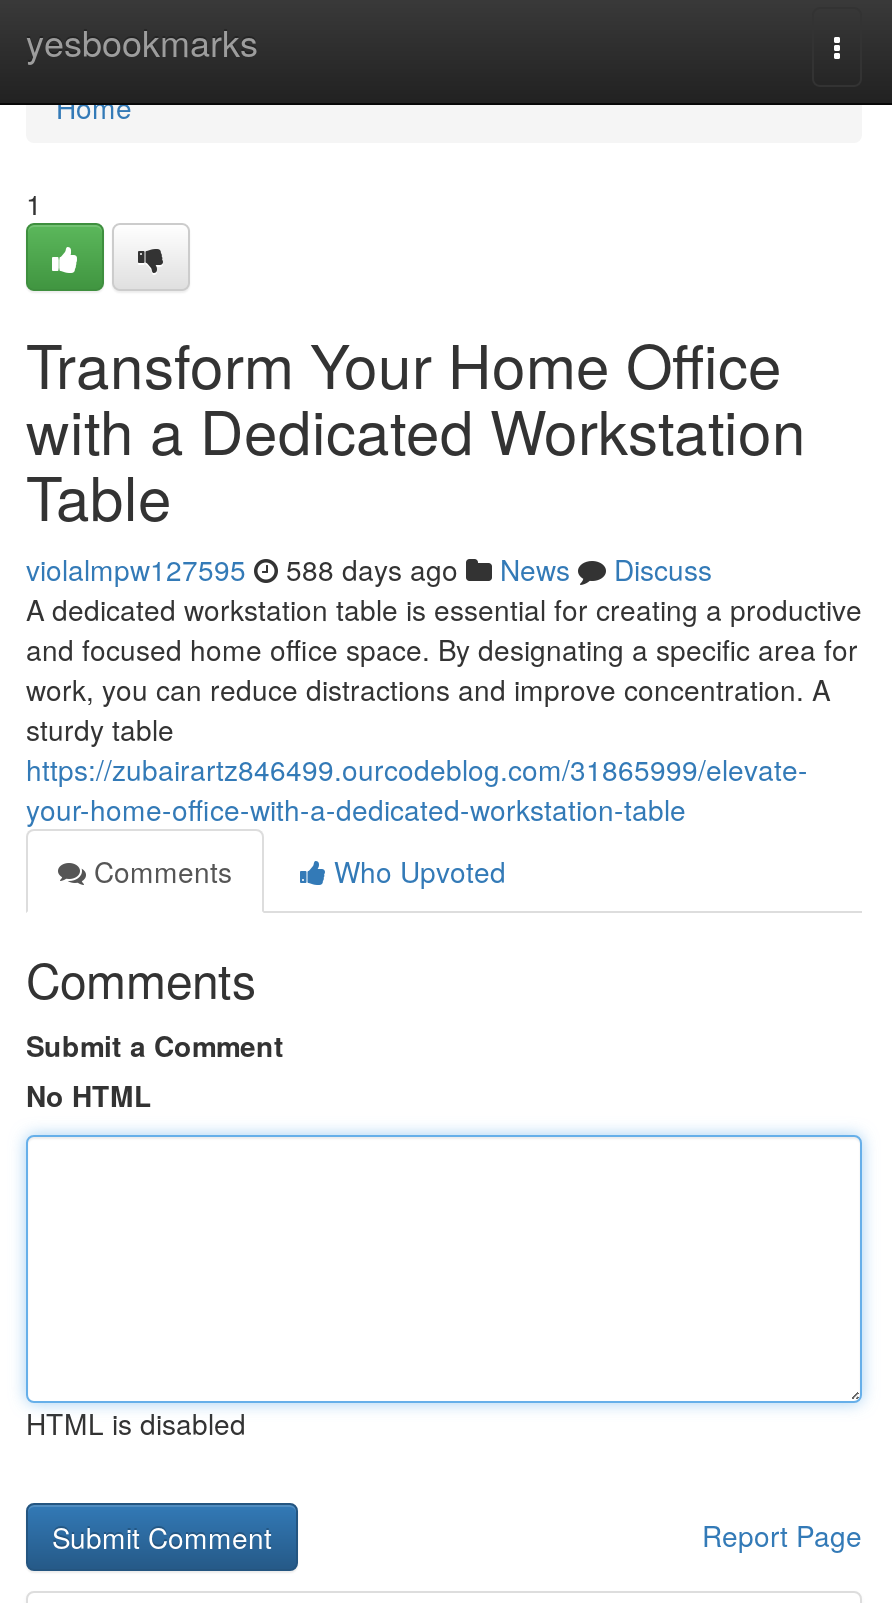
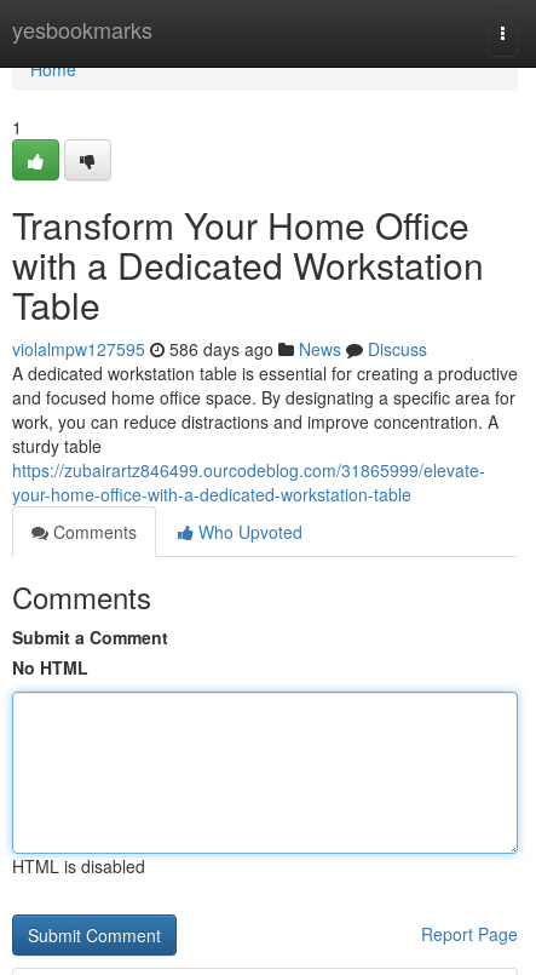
[26,549,712,589] violalmpw127595 588 days ago News Discuss -> [12,337,427,361] violalmpw127595 586 days ago News Discuss

